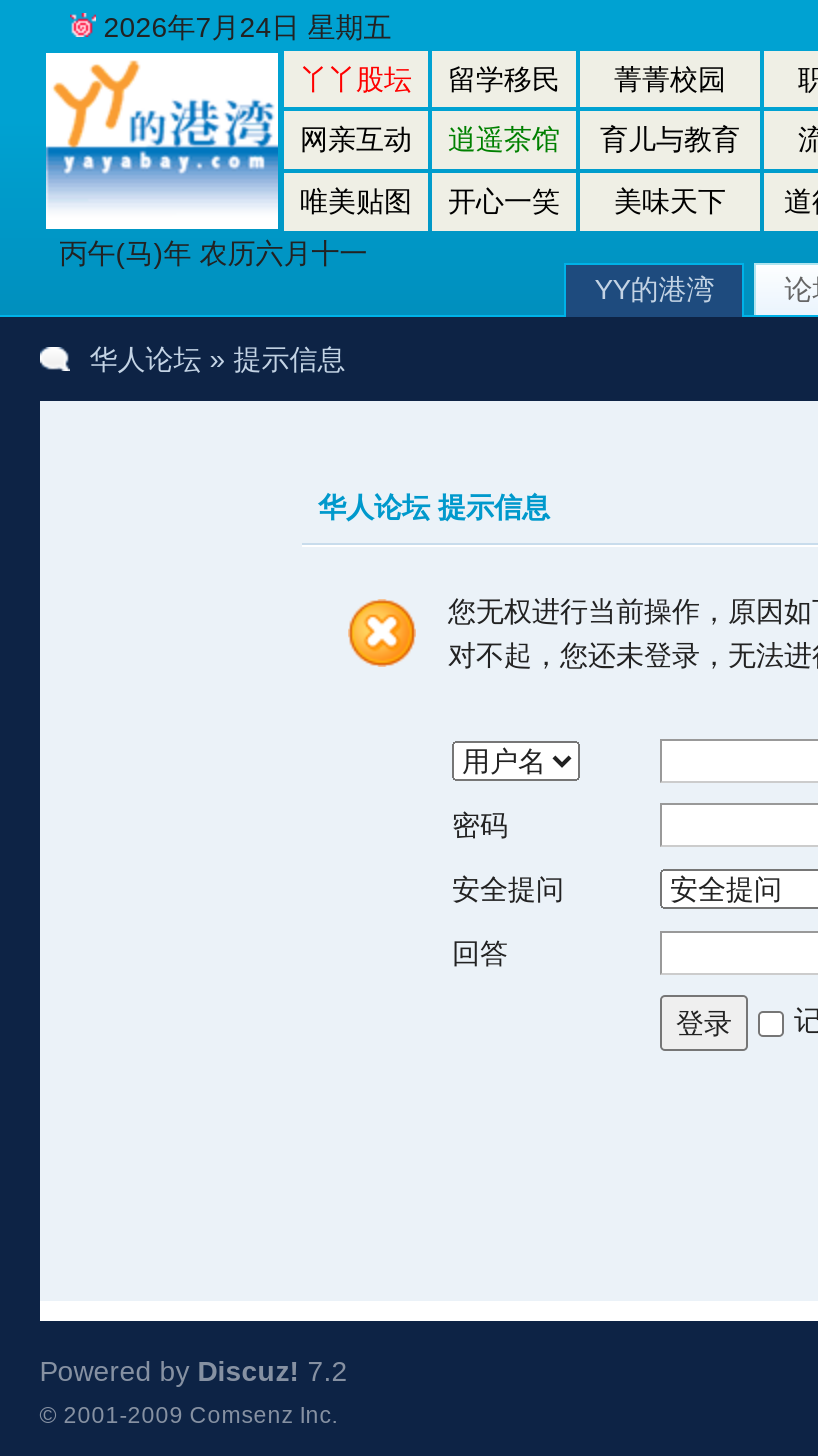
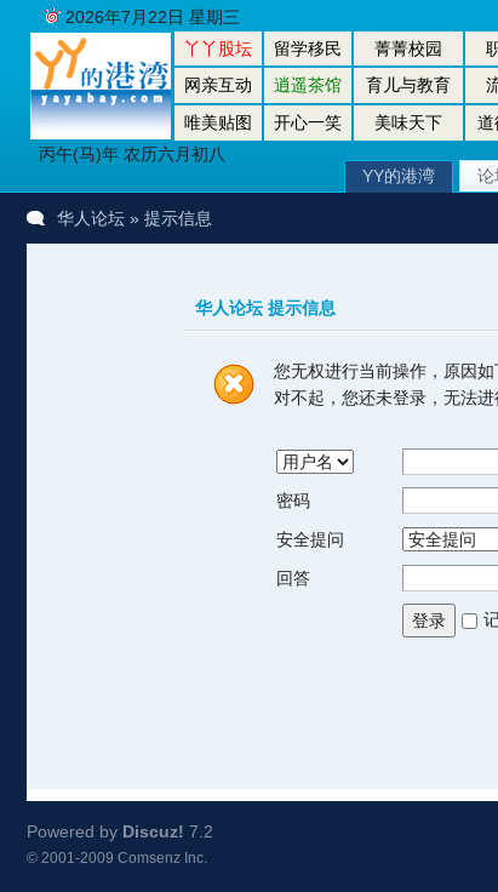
[104,11,392,43] 2026年7月24日 星期五 -> [65,7,240,27] 2026年7月22日 星期三
[60,237,368,269] 丙午(马)年 农历六月十一 -> [39,144,225,164] 丙午(马)年 农历六月初八

